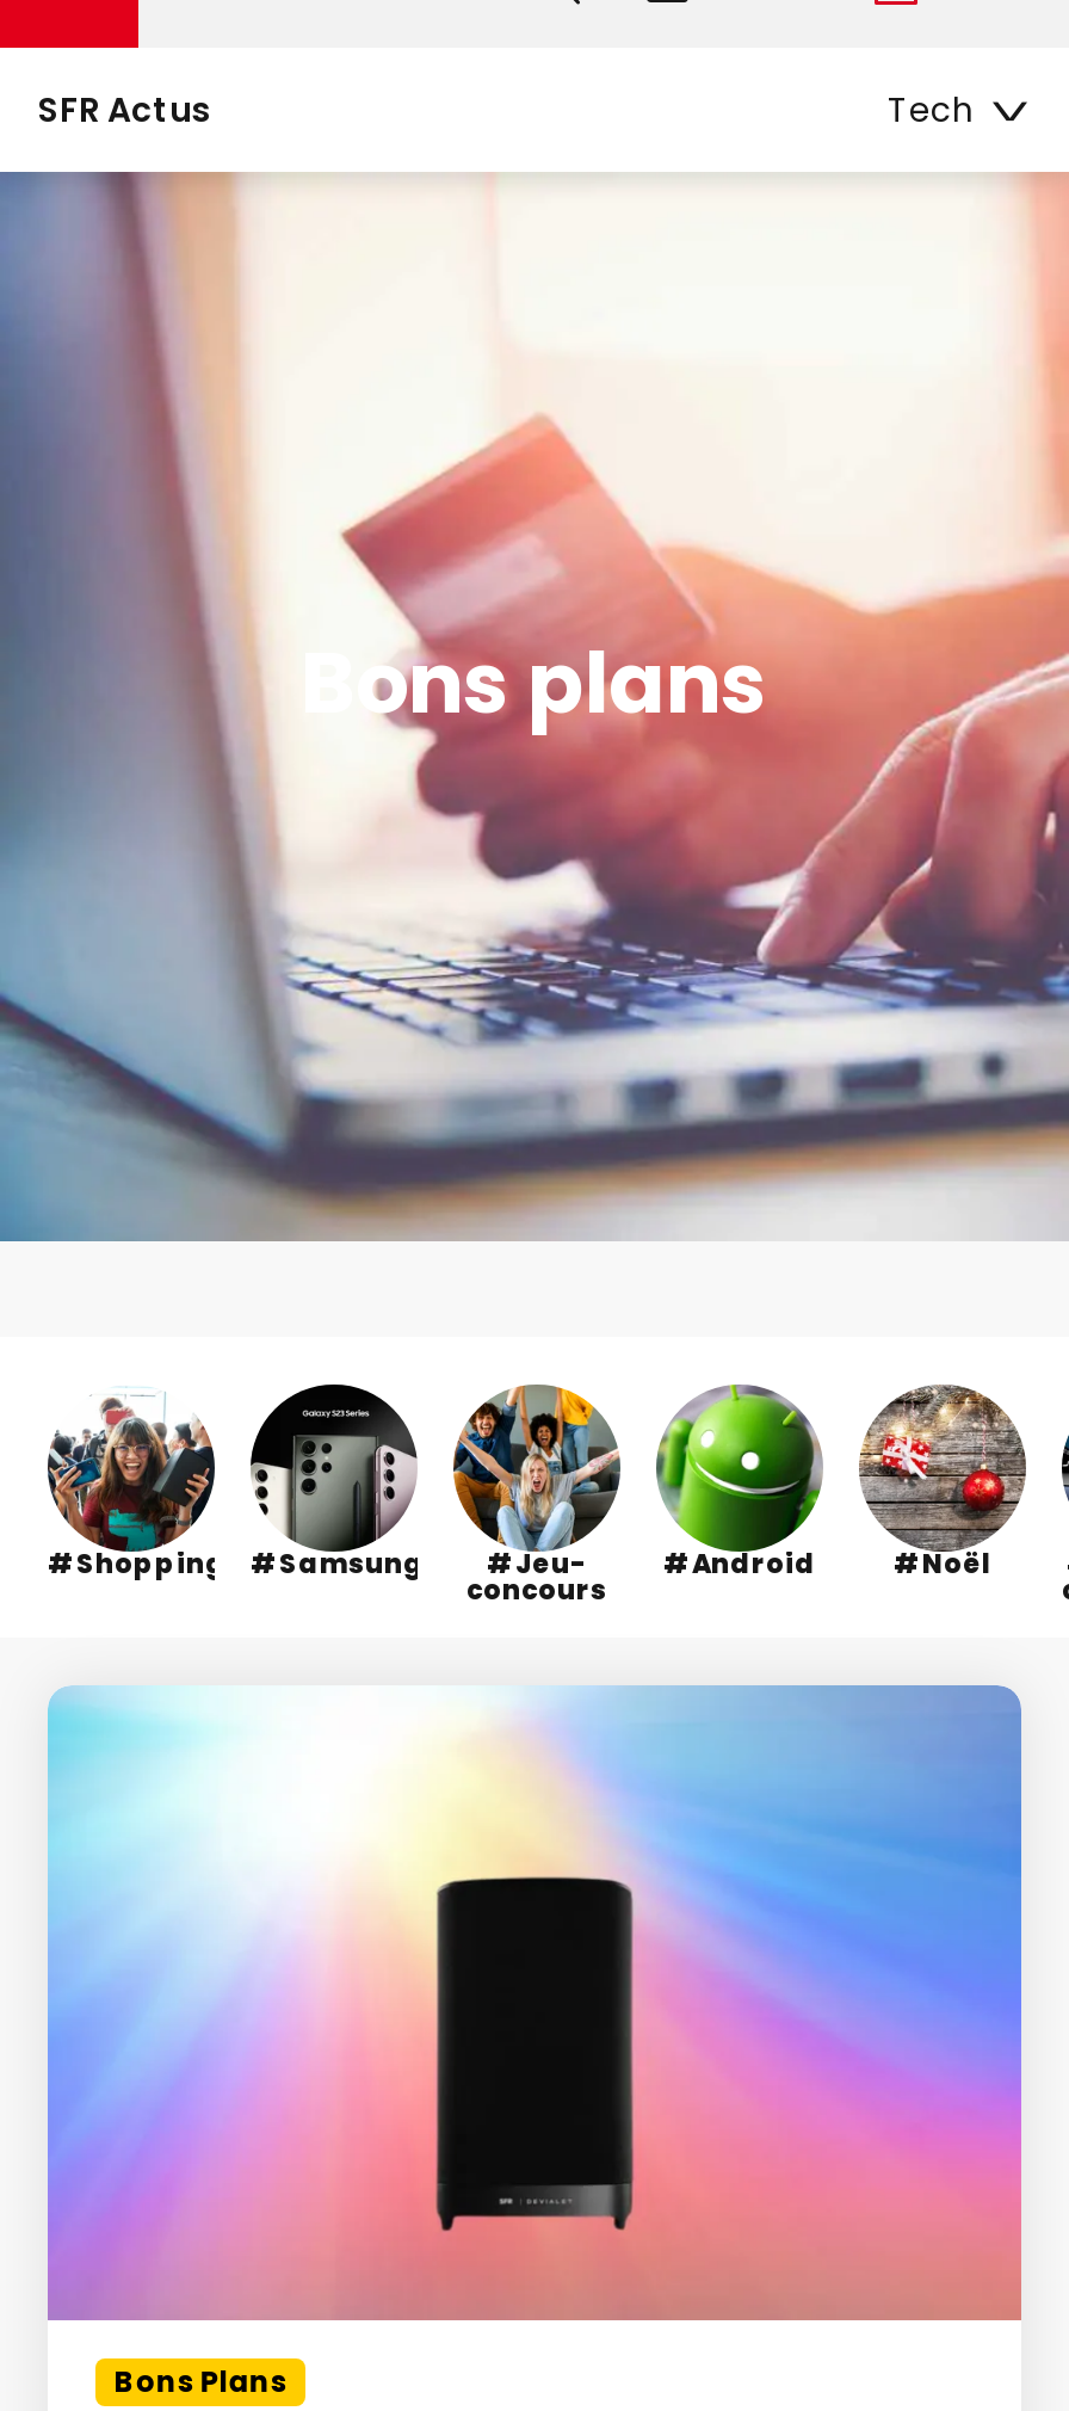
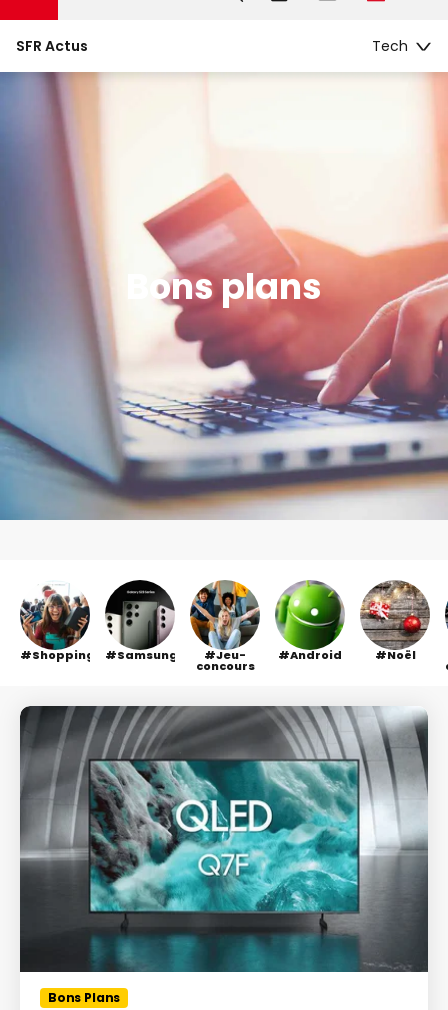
[48,1683,1024,2323] [image] -> [19,705,429,973] [image]

